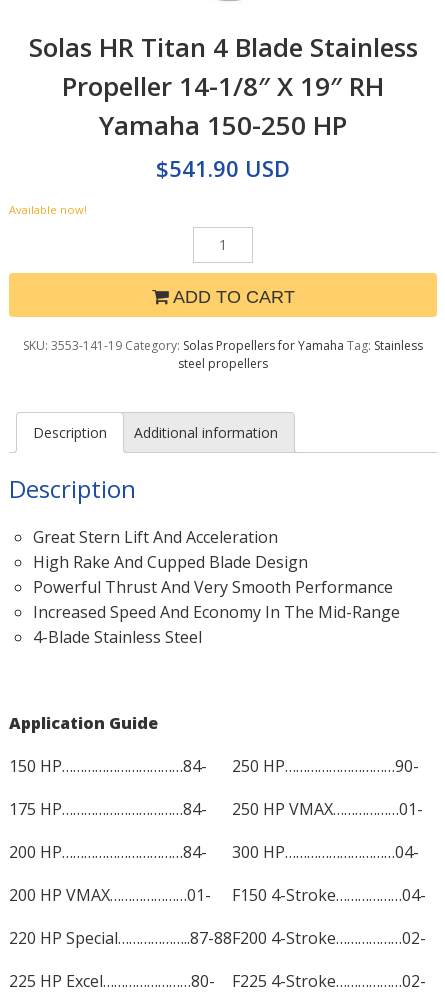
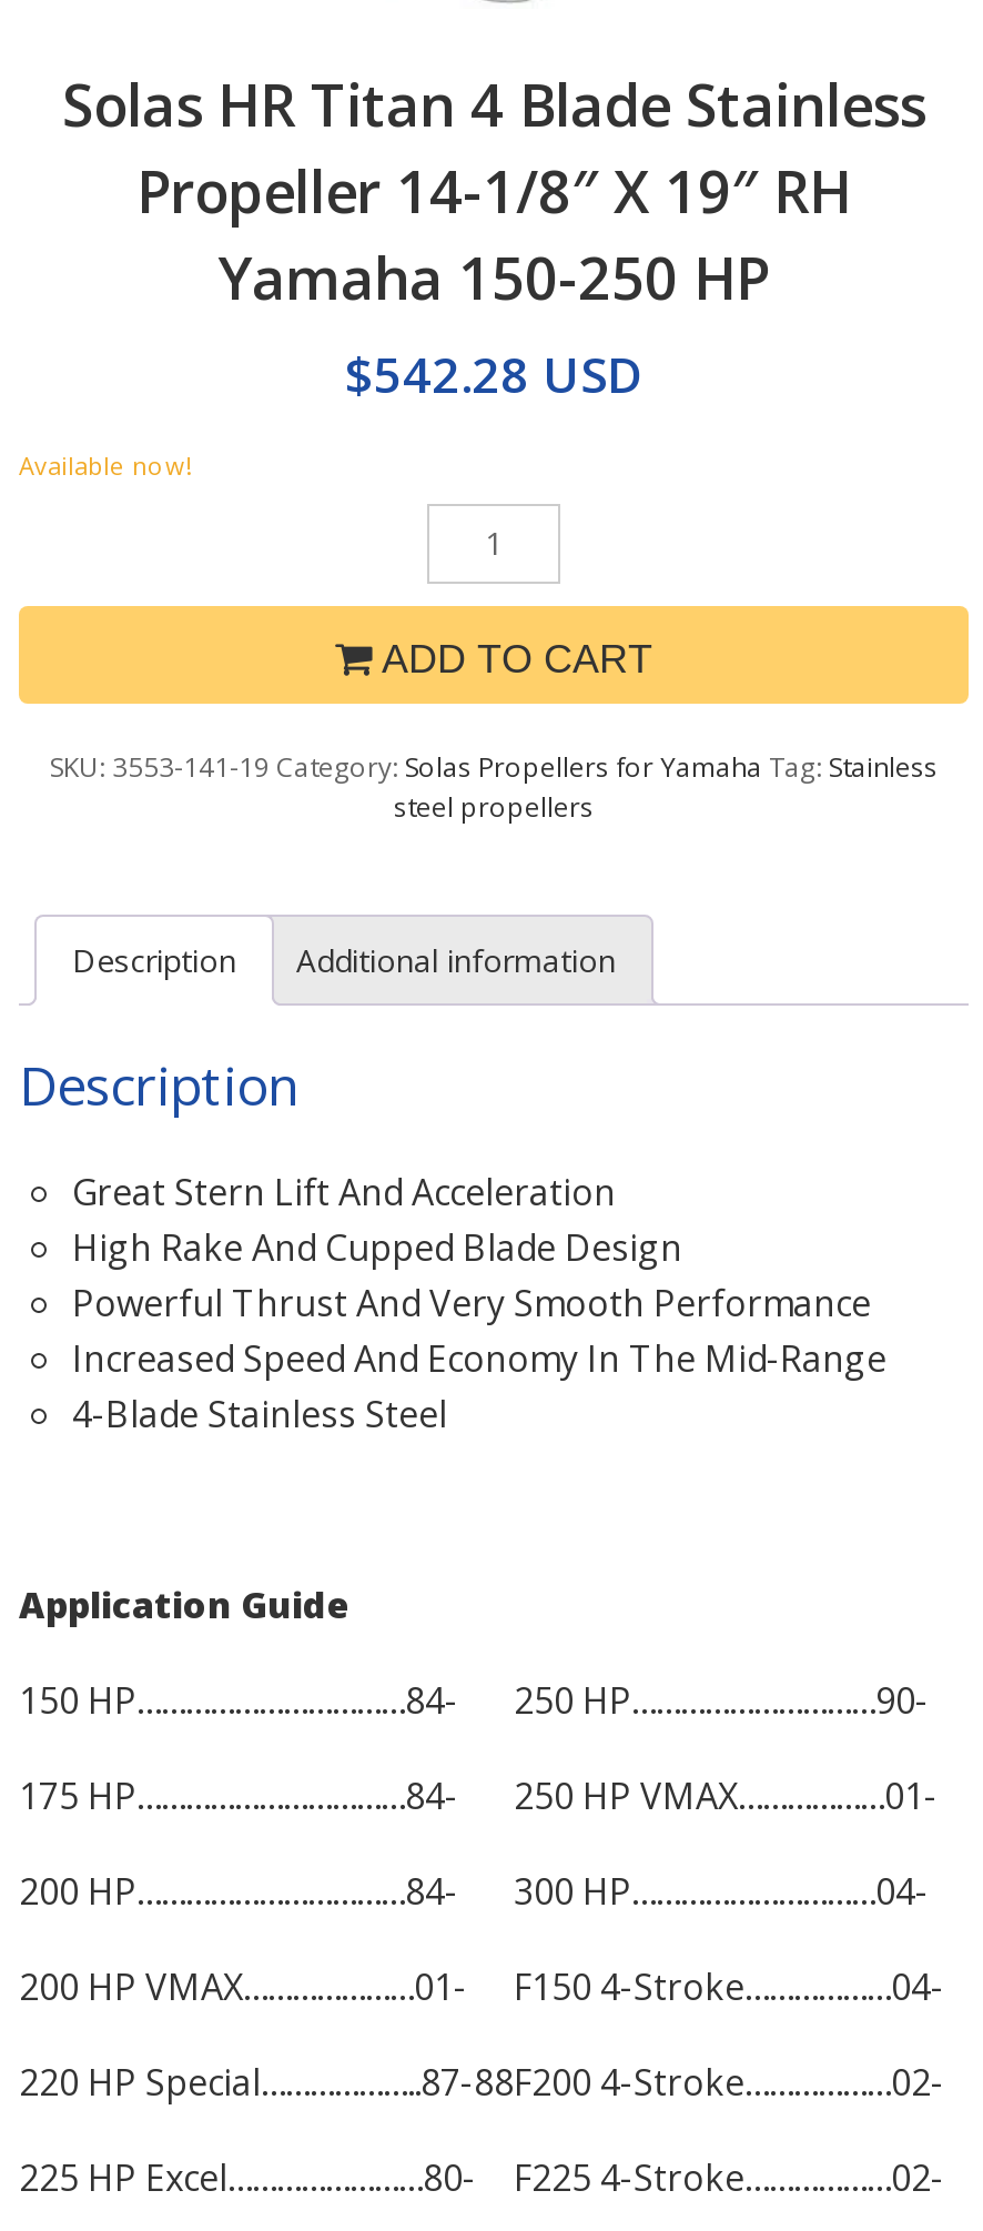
[156,153,290,183] $541.90 USD -> [345,339,642,406] $542.28 USD

